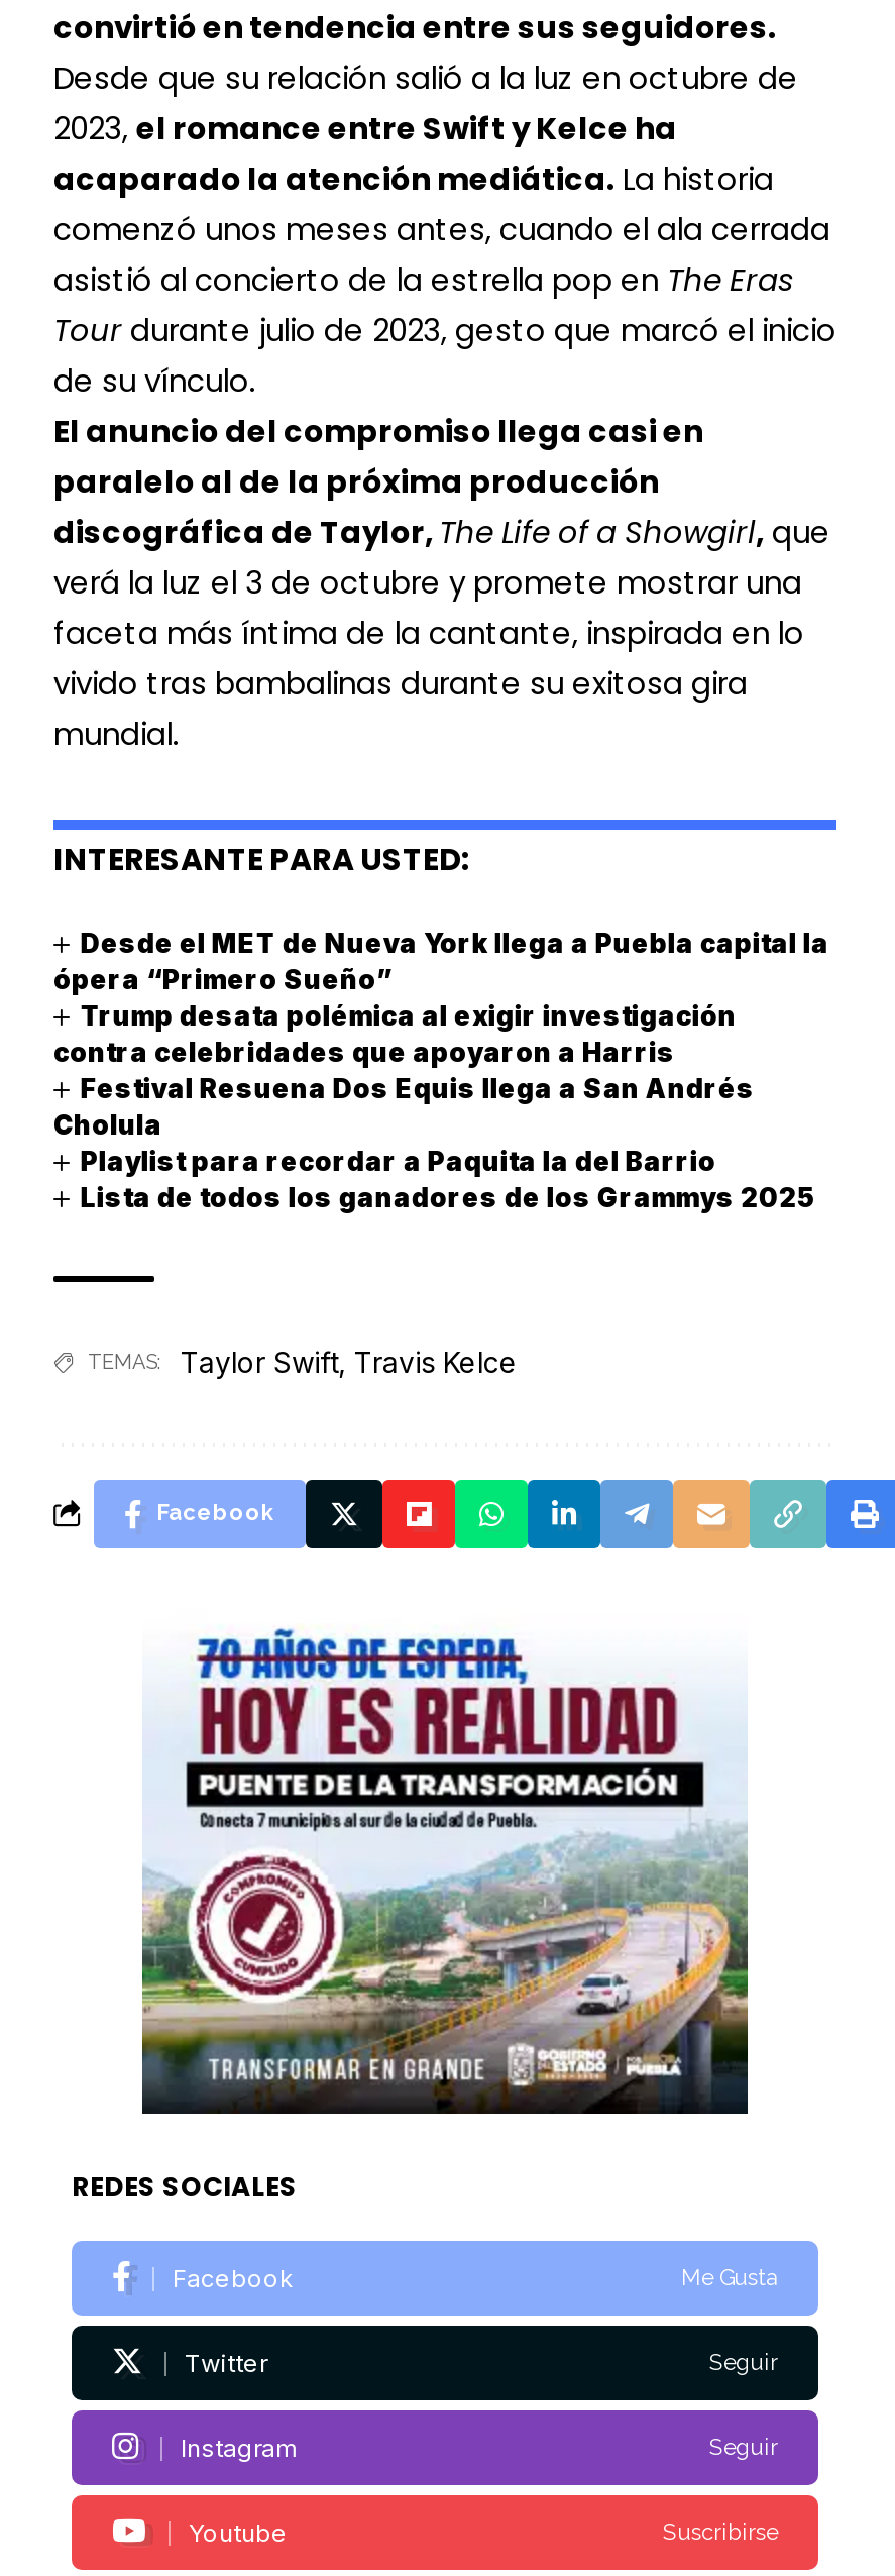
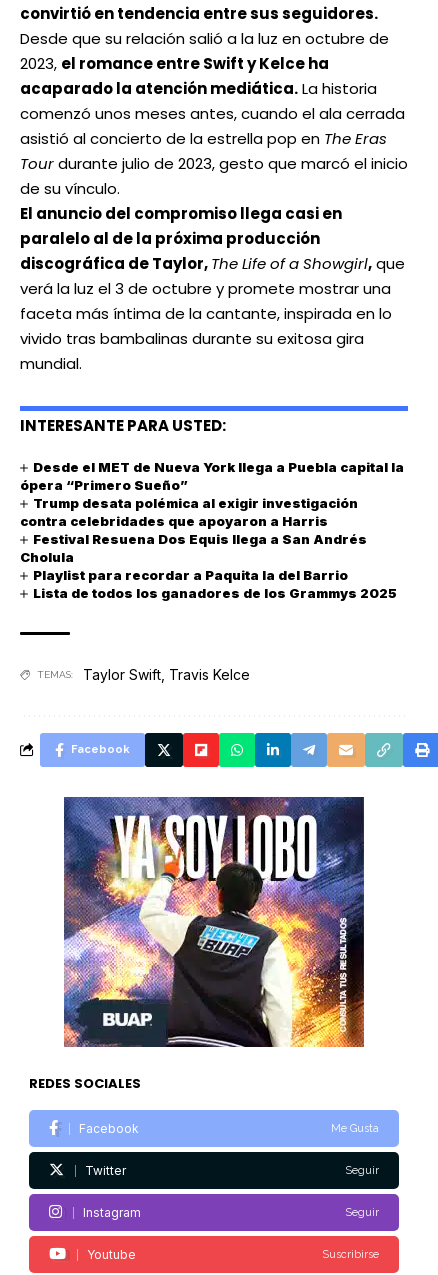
[140,1609,750,2116] [image] -> [63,796,365,1048] [image]

